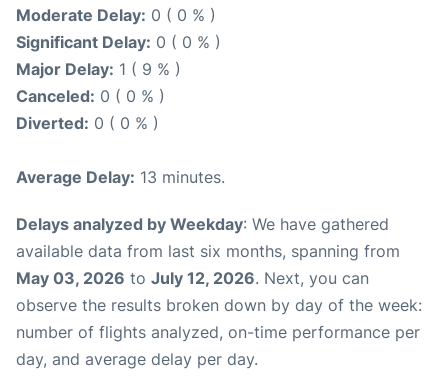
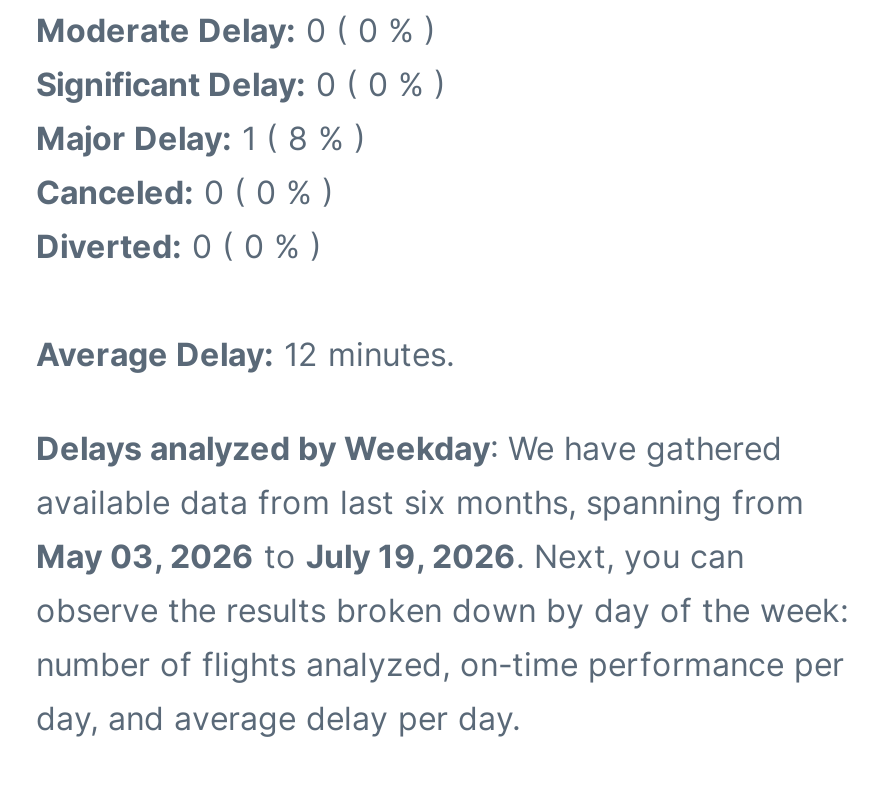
[16,58,181,78] Major Delay: 1 ( 9 % ) -> [36,117,366,157] Major Delay: 1 ( 8 % )
[16,166,225,186] Average Delay: 13 minutes. -> [36,333,454,373] Average Delay: 12 minutes.
[16,267,369,287] May 03, 2026 to July 12, 2026. Next, you can -> [36,535,744,575] May 03, 2026 to July 19, 2026. Next, you can

